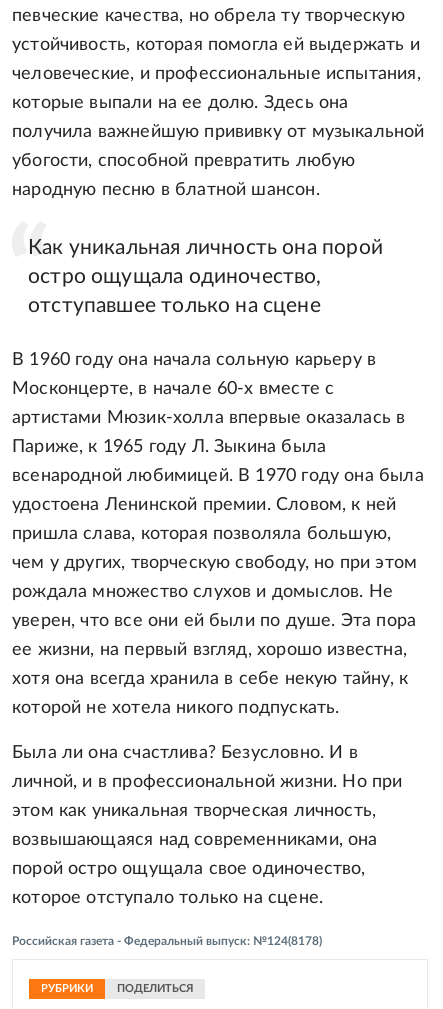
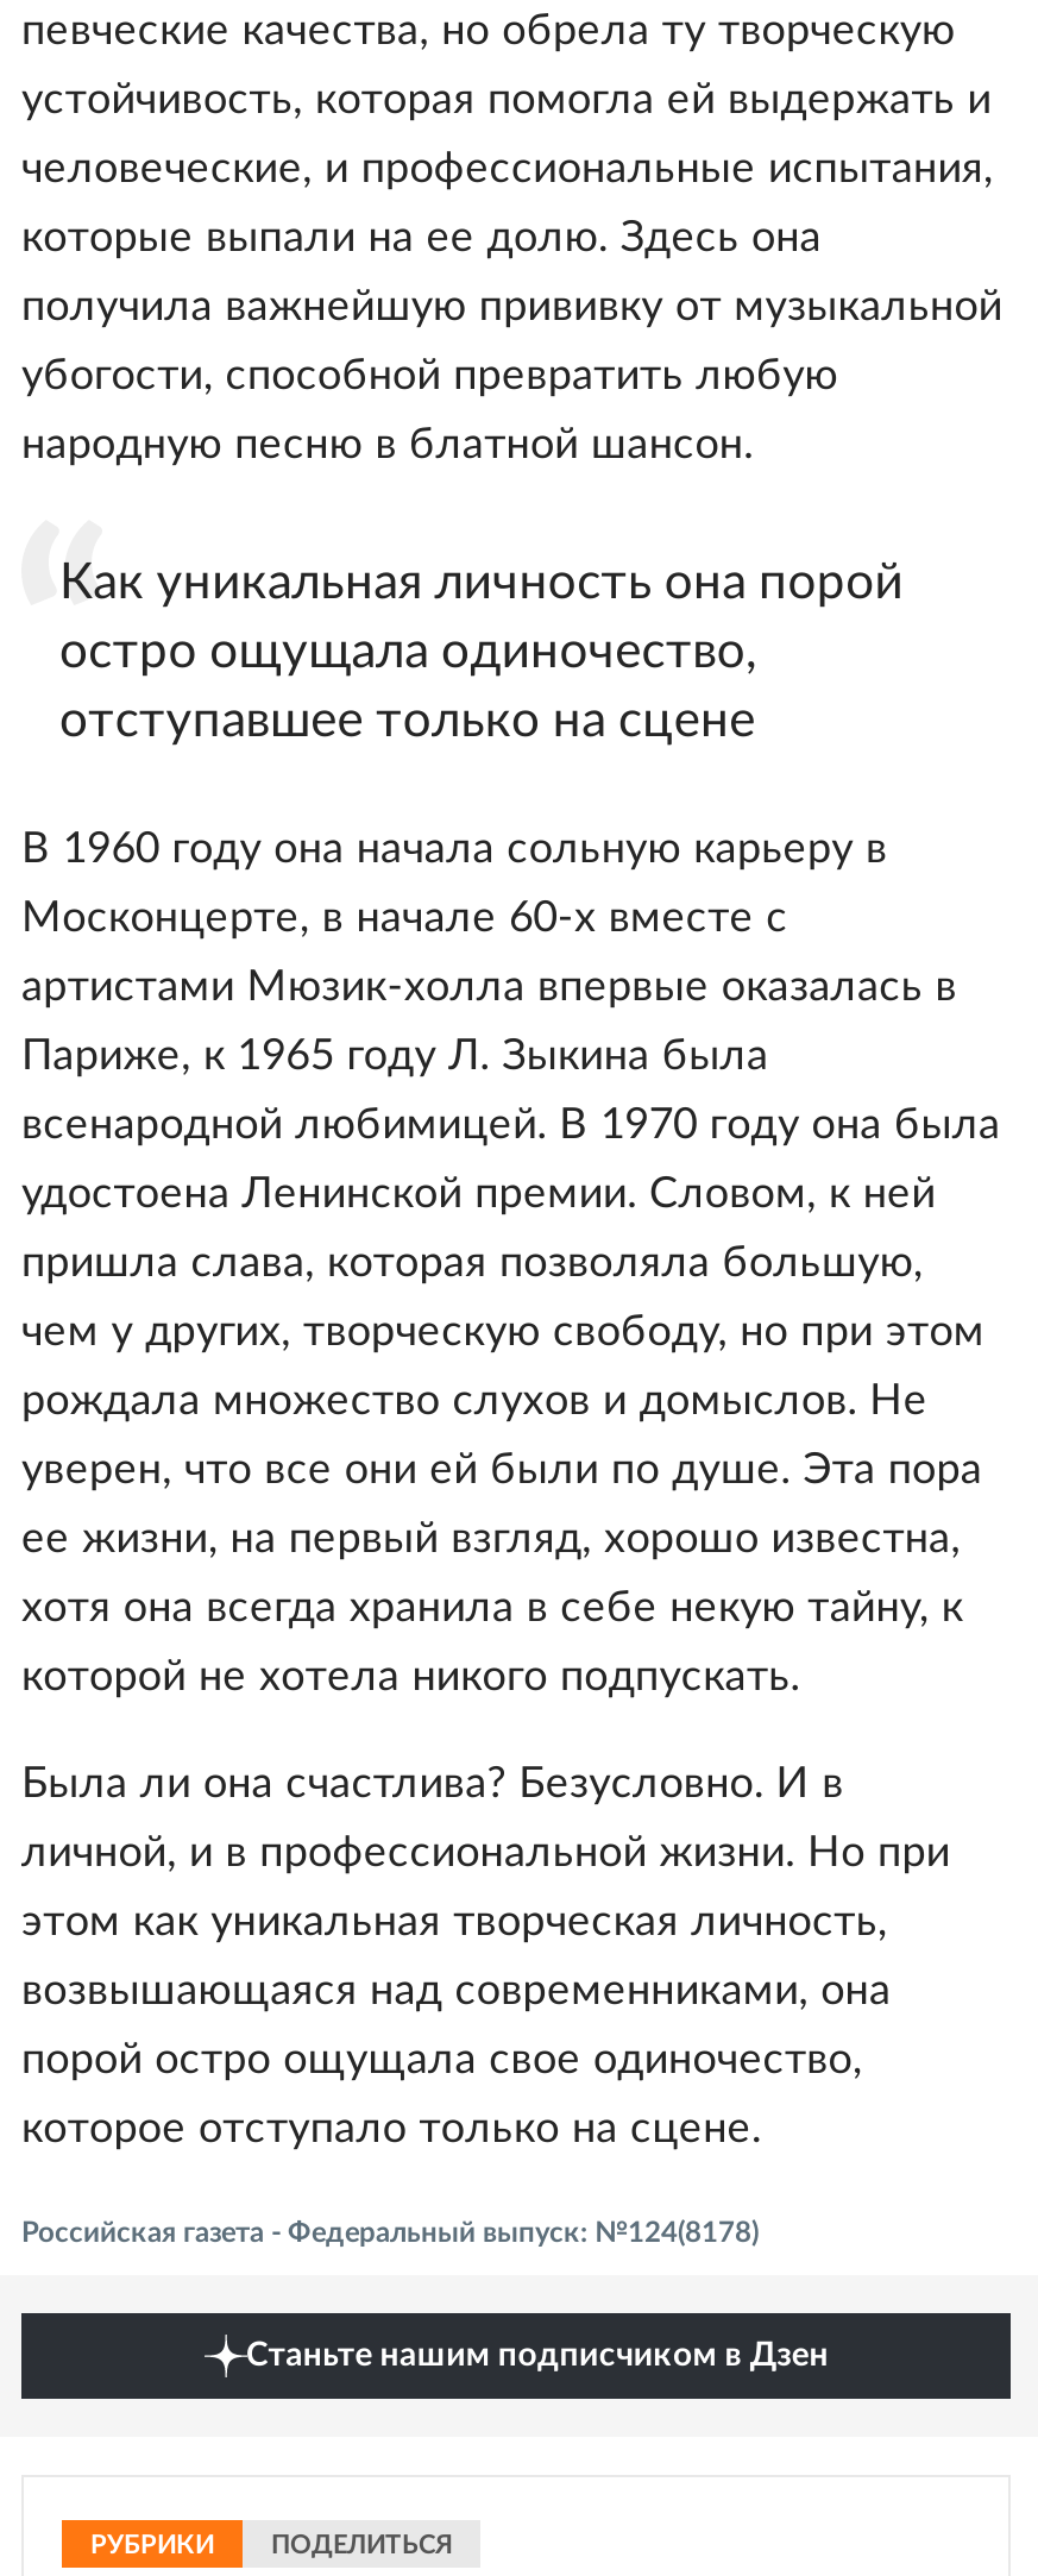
none -> [246,2339,829,2372] Станьте нашим подписчиком в Дзен

